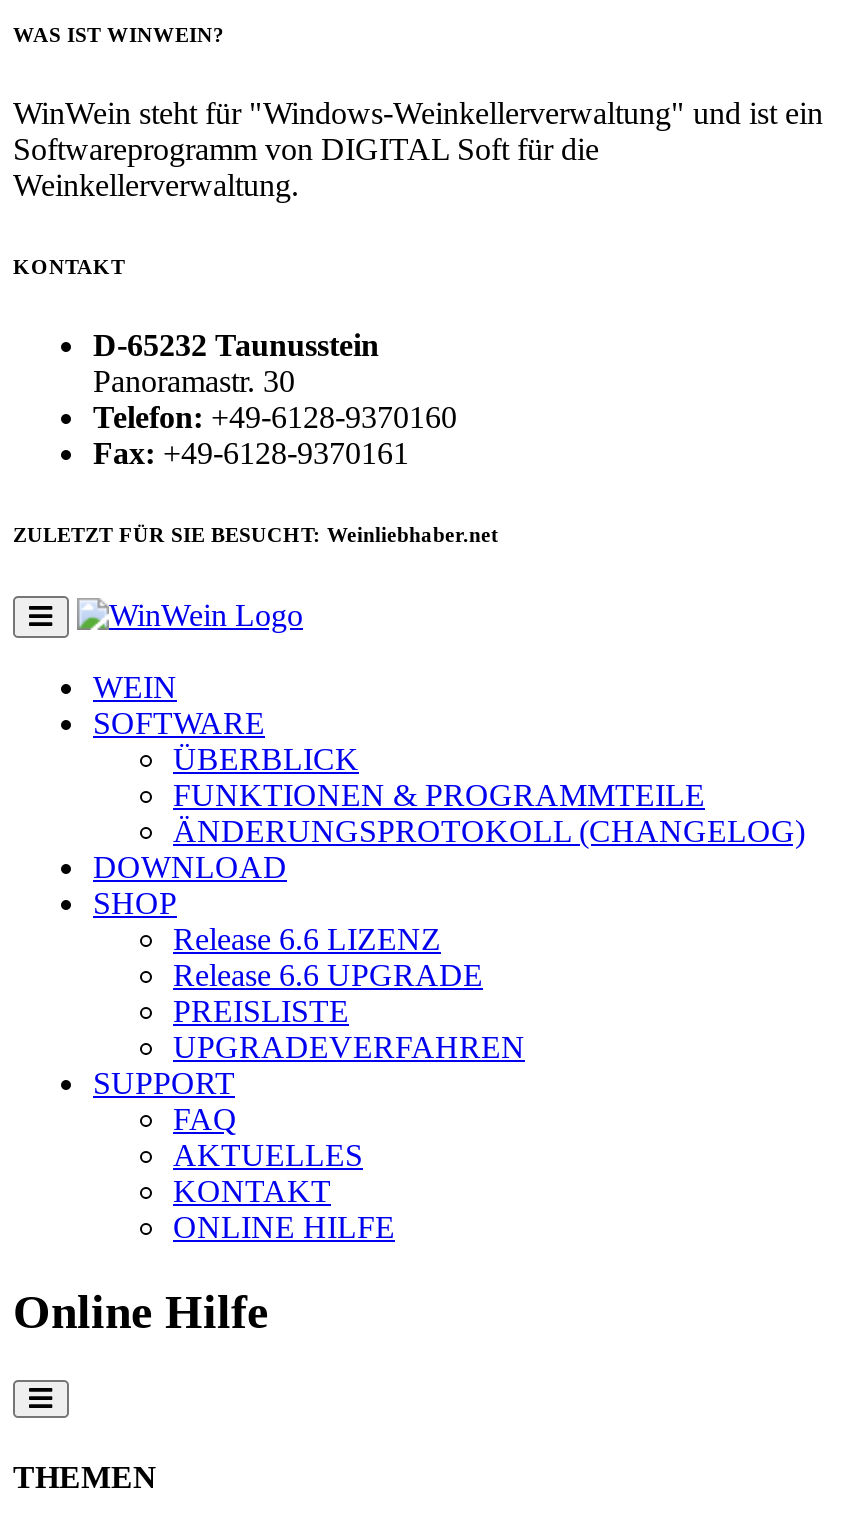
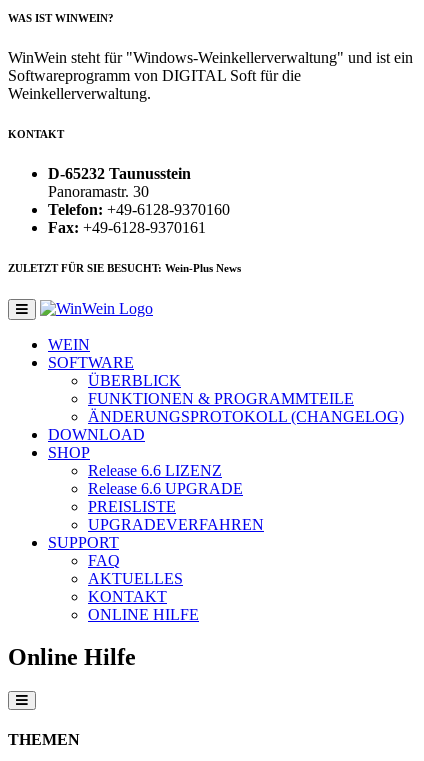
[13,522,499,546] ZULETZT FÜR SIE BESUCHT: Weinliebhaber.net -> [8,262,241,274] ZULETZT FÜR SIE BESUCHT: Wein-Plus News

